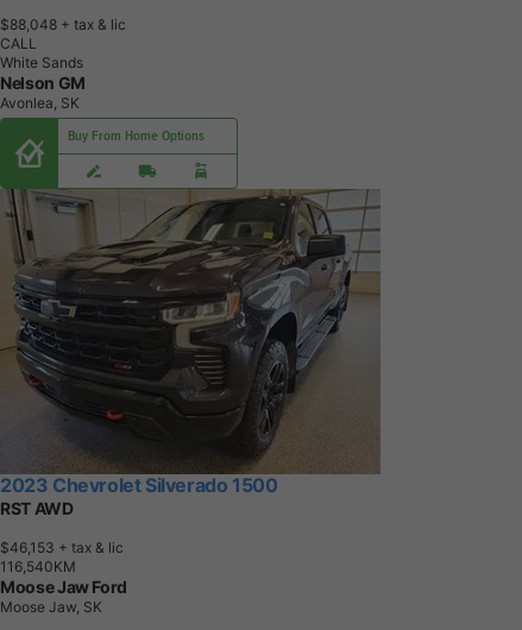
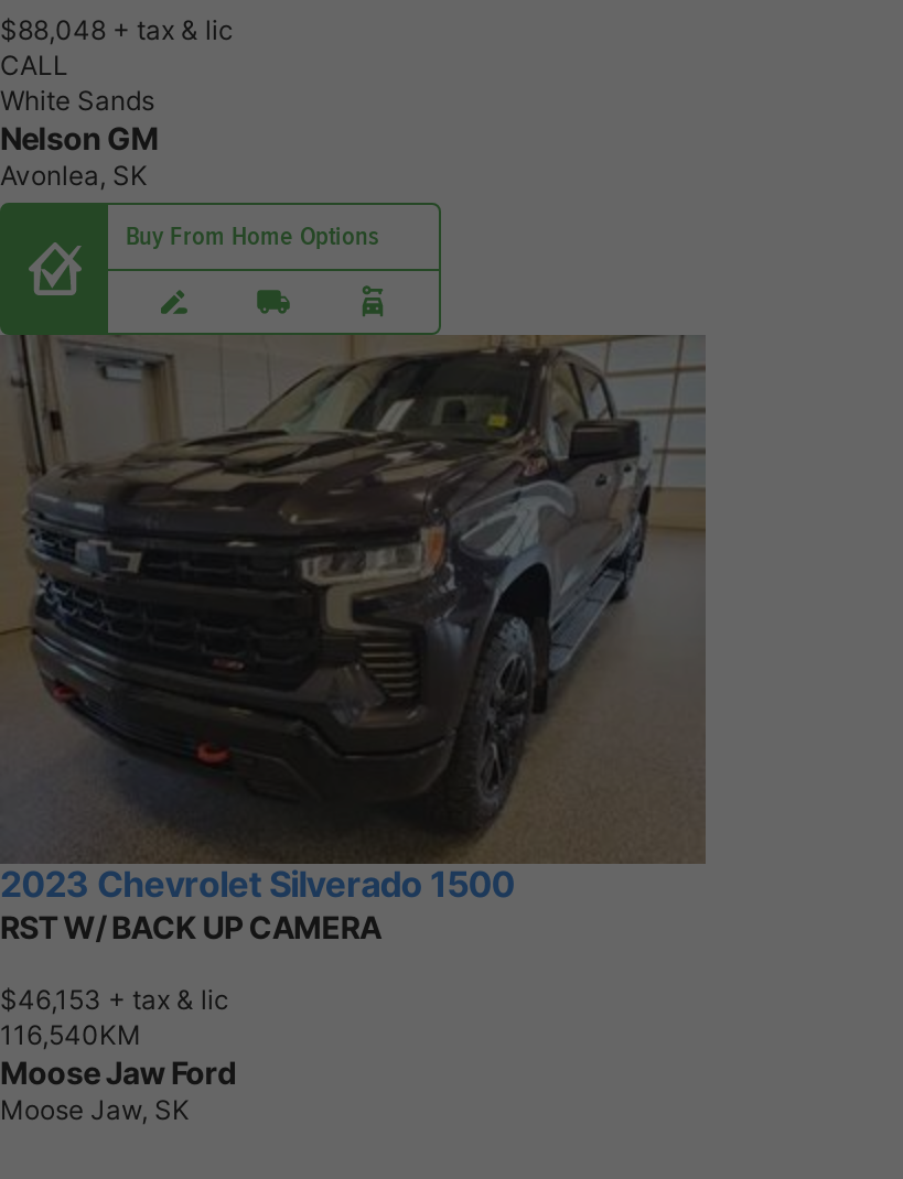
[0,499,73,519] RST AWD -> [0,909,381,946] RST W/ BACK UP CAMERA

